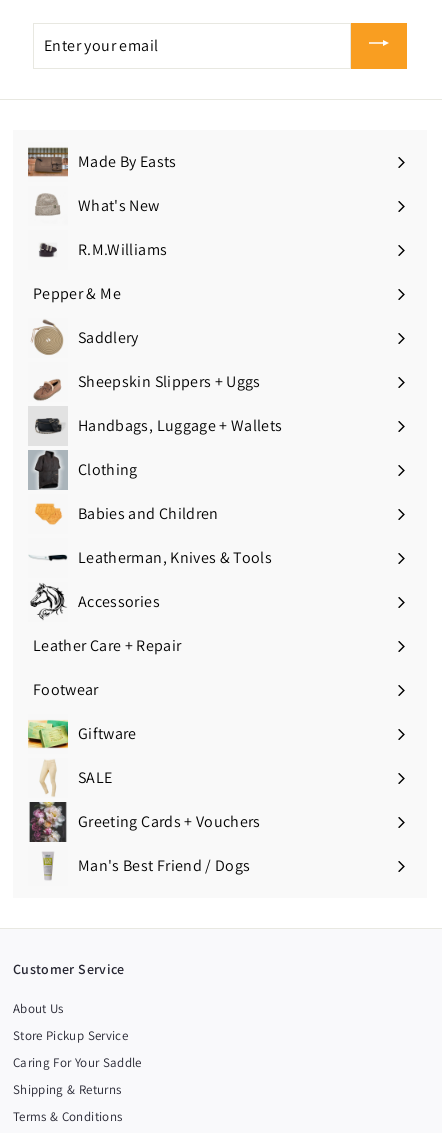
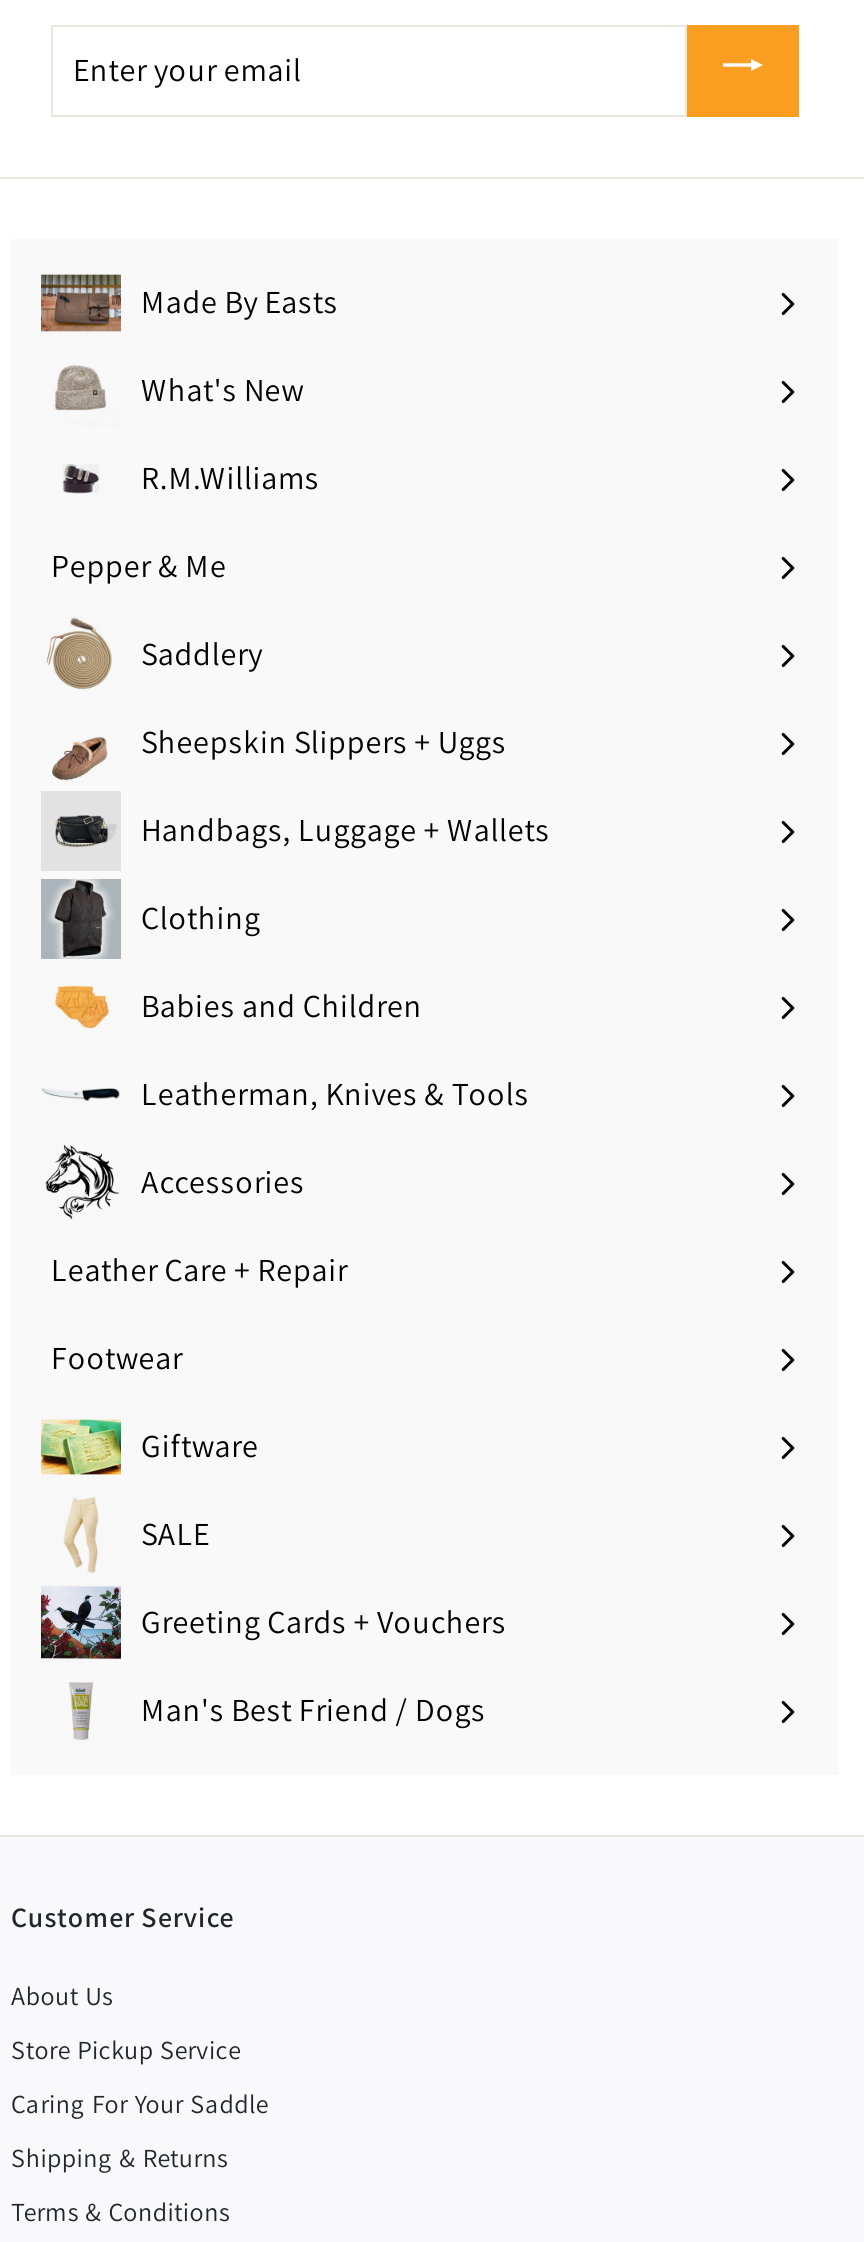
[28,801,68,838] [image] -> [39,1583,123,1659] [image]

